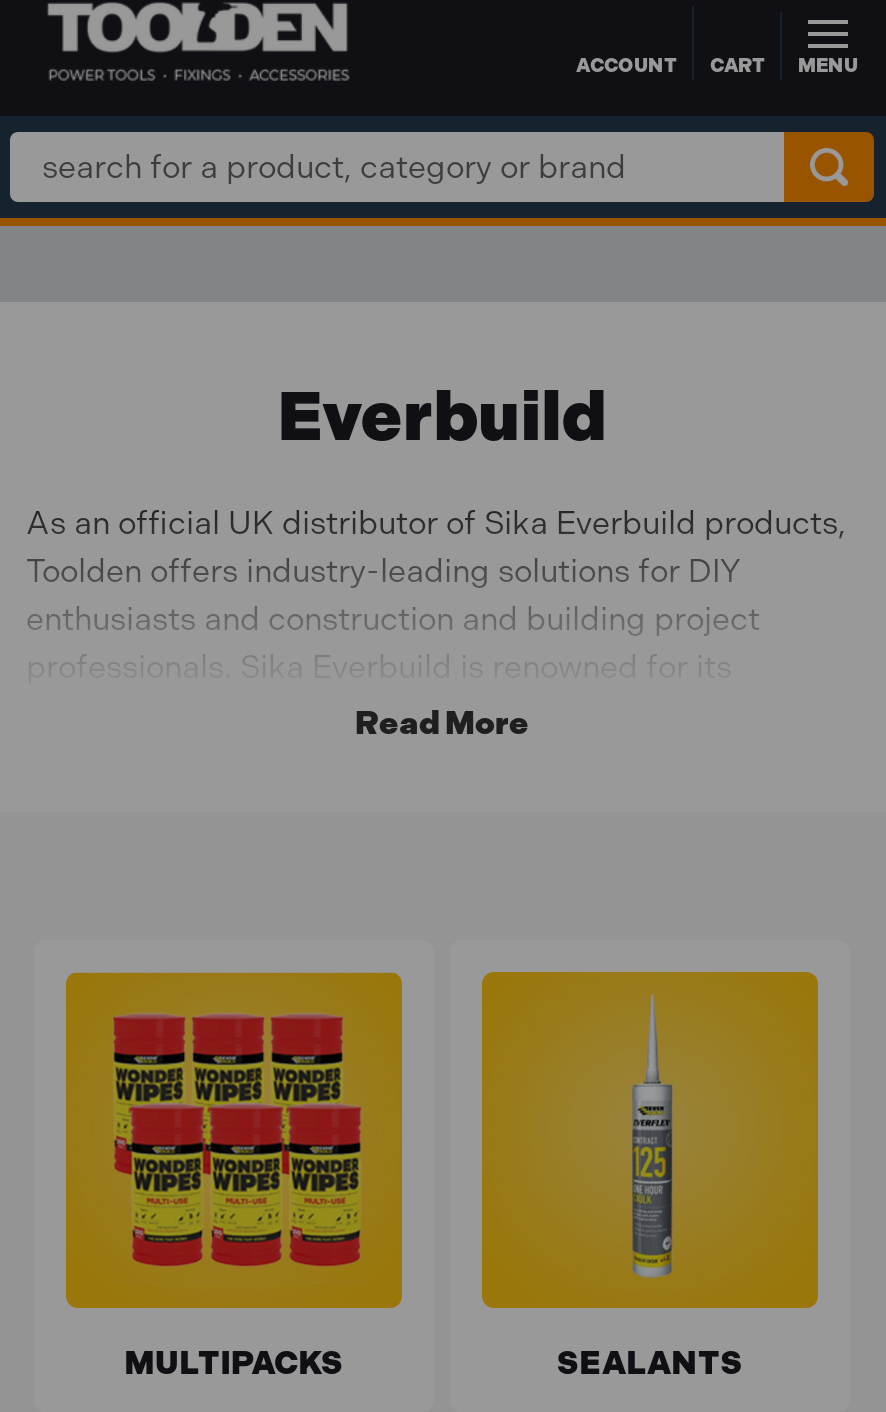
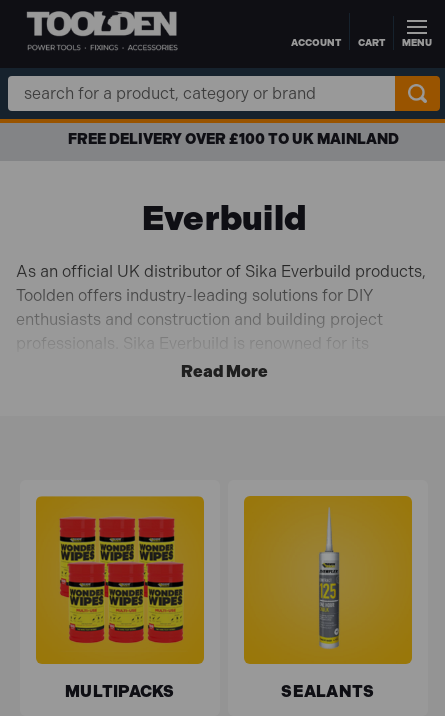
none -> [68,130,399,148] FREE DELIVERY OVER £100 TO UK MAINLAND

